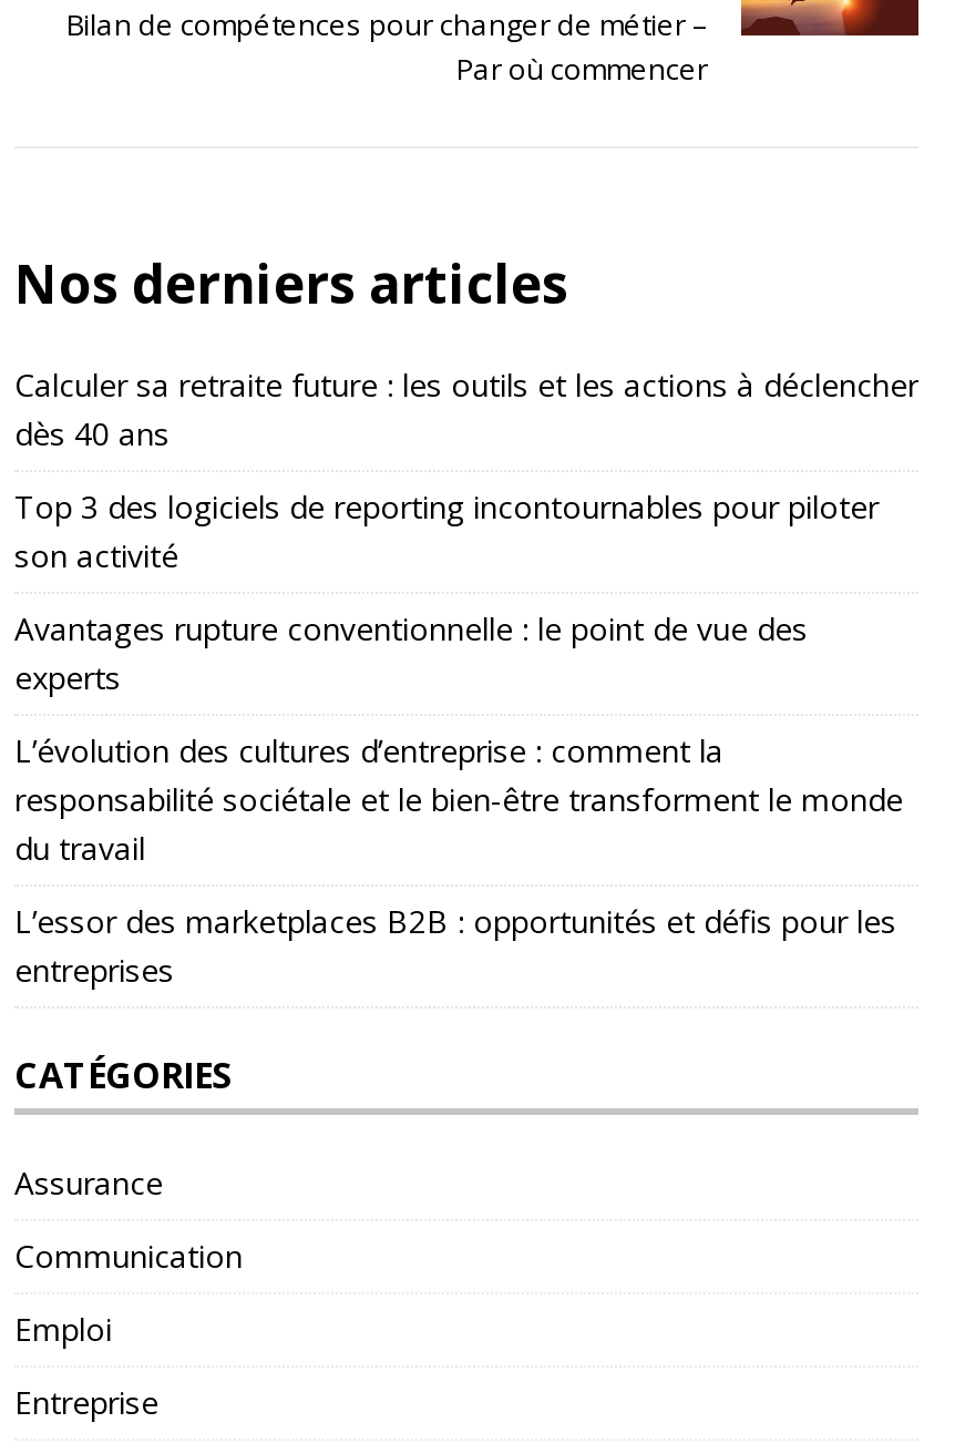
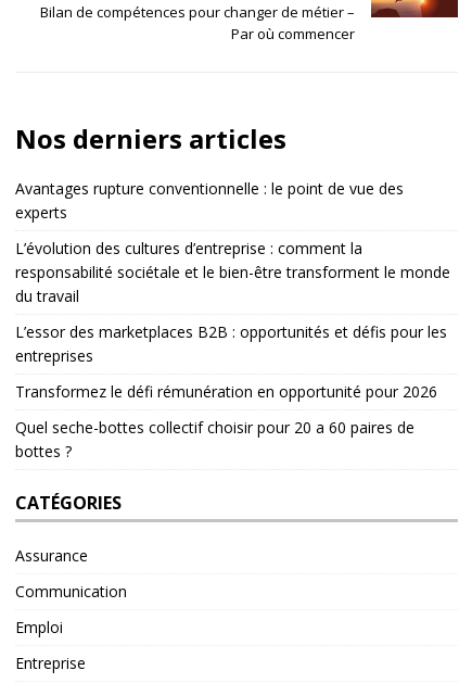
[14,364,918,577] Calculer sa retraite future : les outils et les actions à déclencher | dès 40 ans | Top 3 des logiciels de reporting incontournables pour piloter | son activité -> none
moved [14,608,903,991] -> [15,178,450,366]: Avantages rupture conventionnelle : le point de vue des | experts | L’évolution des cultures d’entreprise : comment la | responsabilité sociétale et le bien-être transforment le monde | du travail | L’essor des marketplaces B2B : opportunités et défis pour les | entreprises
none -> [15,381,437,462] Transformez le défi rémunération en opportunité pour 2026 | Quel seche-bottes collectif choisir pour 20 a 60 paires de | bottes ?

